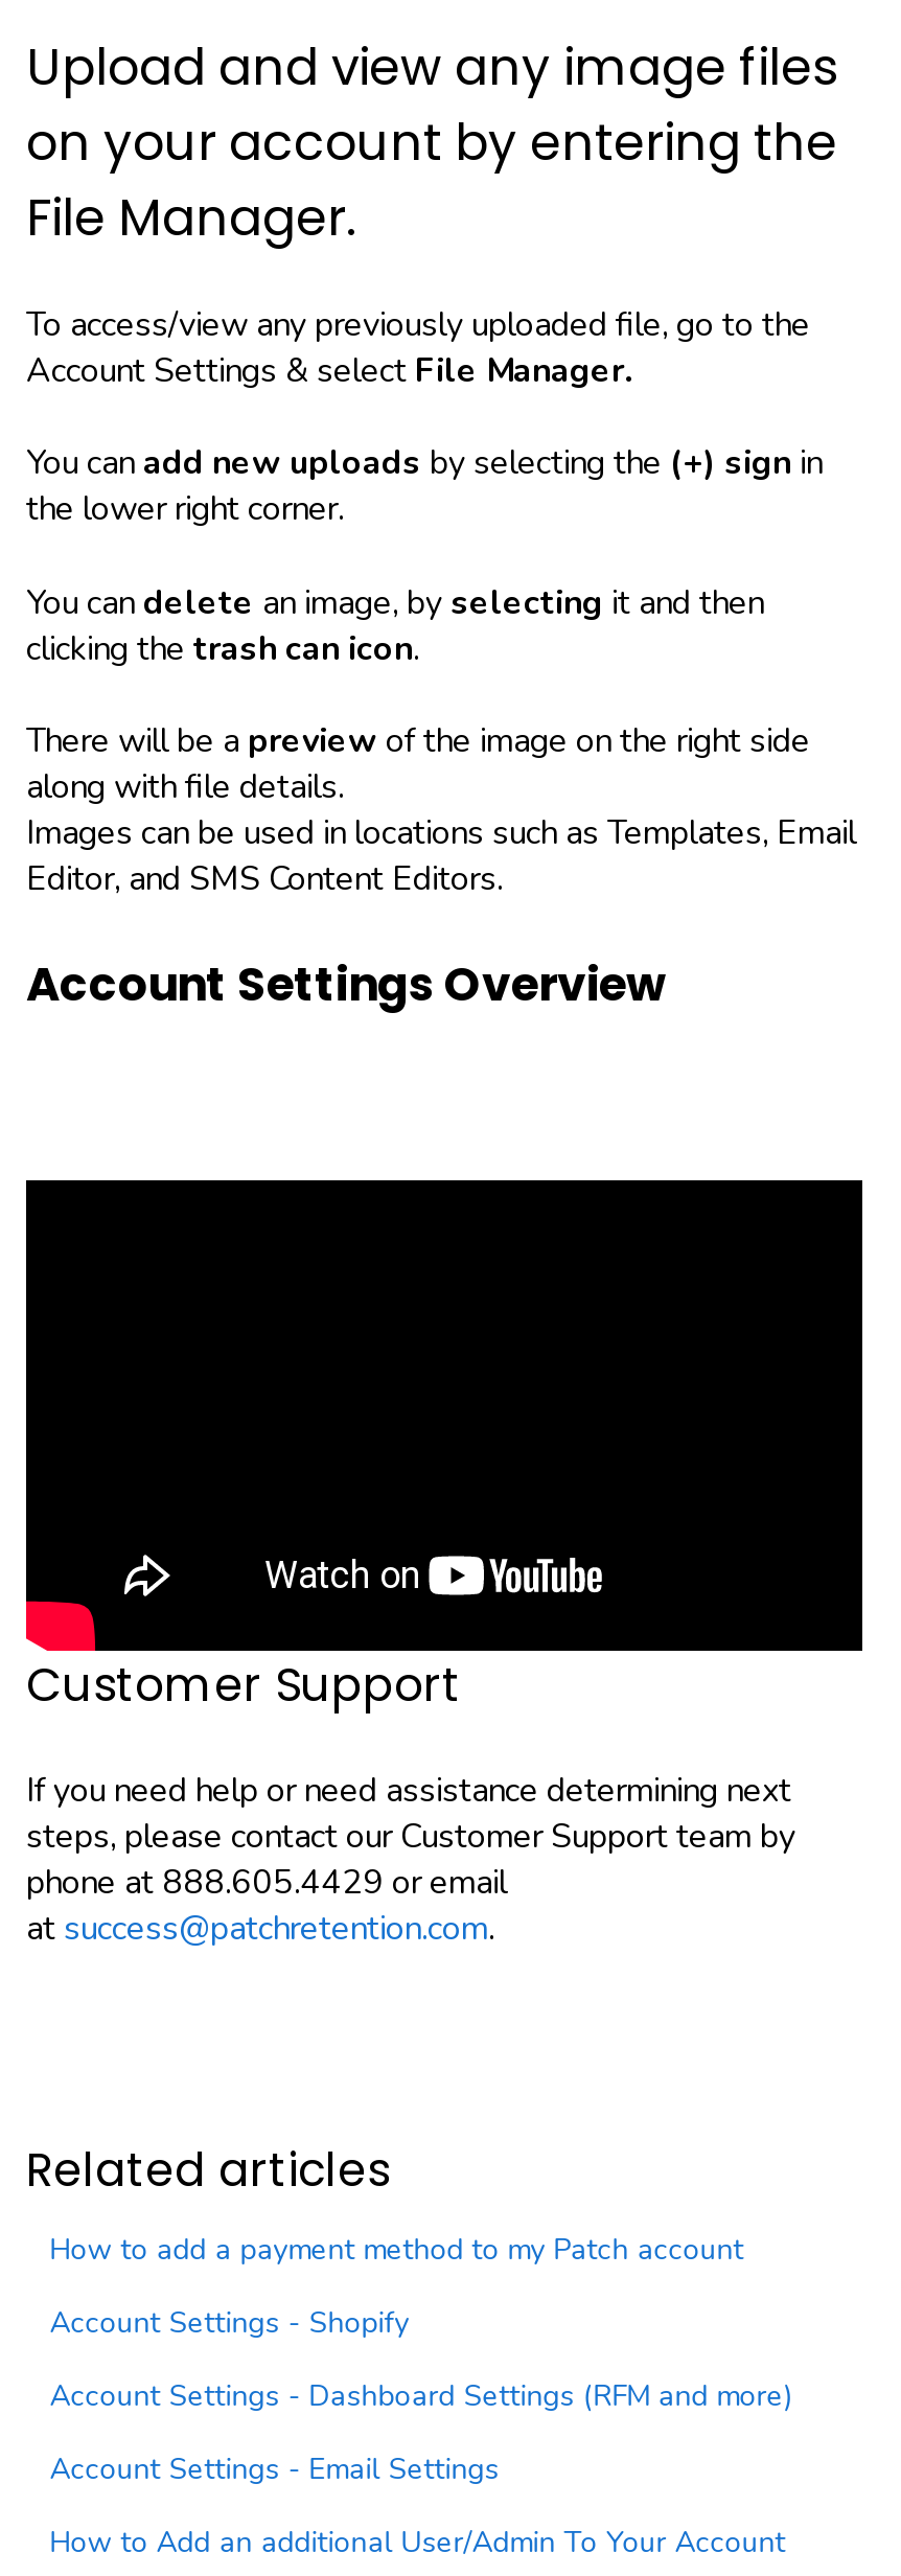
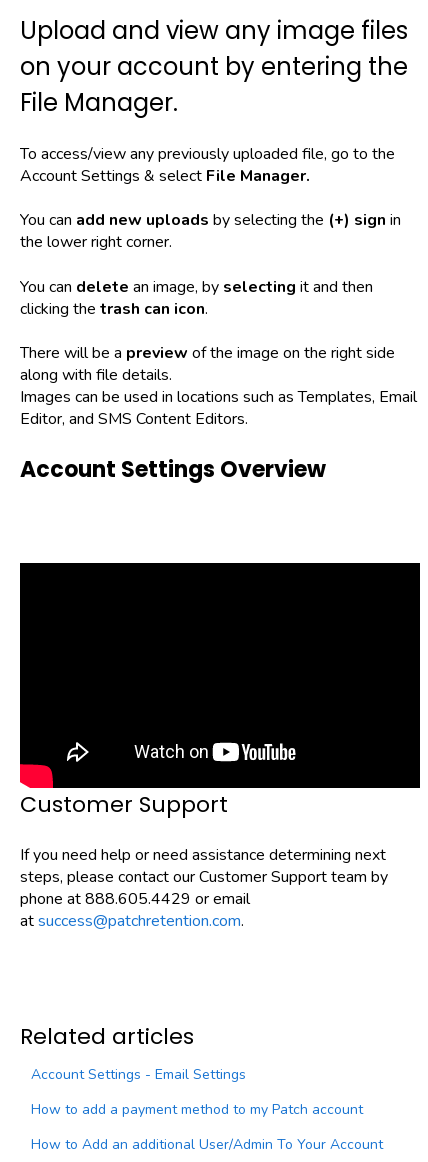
moved [50,2230,744,2270] -> [31,1100,363,1119]: How to add a payment method to my Patch account
[50,2304,792,2416] Account Settings - Shopify | Account Settings - Dashboard Settings (RFM and more) -> none
moved [50,2450,499,2490] -> [31,1065,246,1084]: Account Settings - Email Settings

